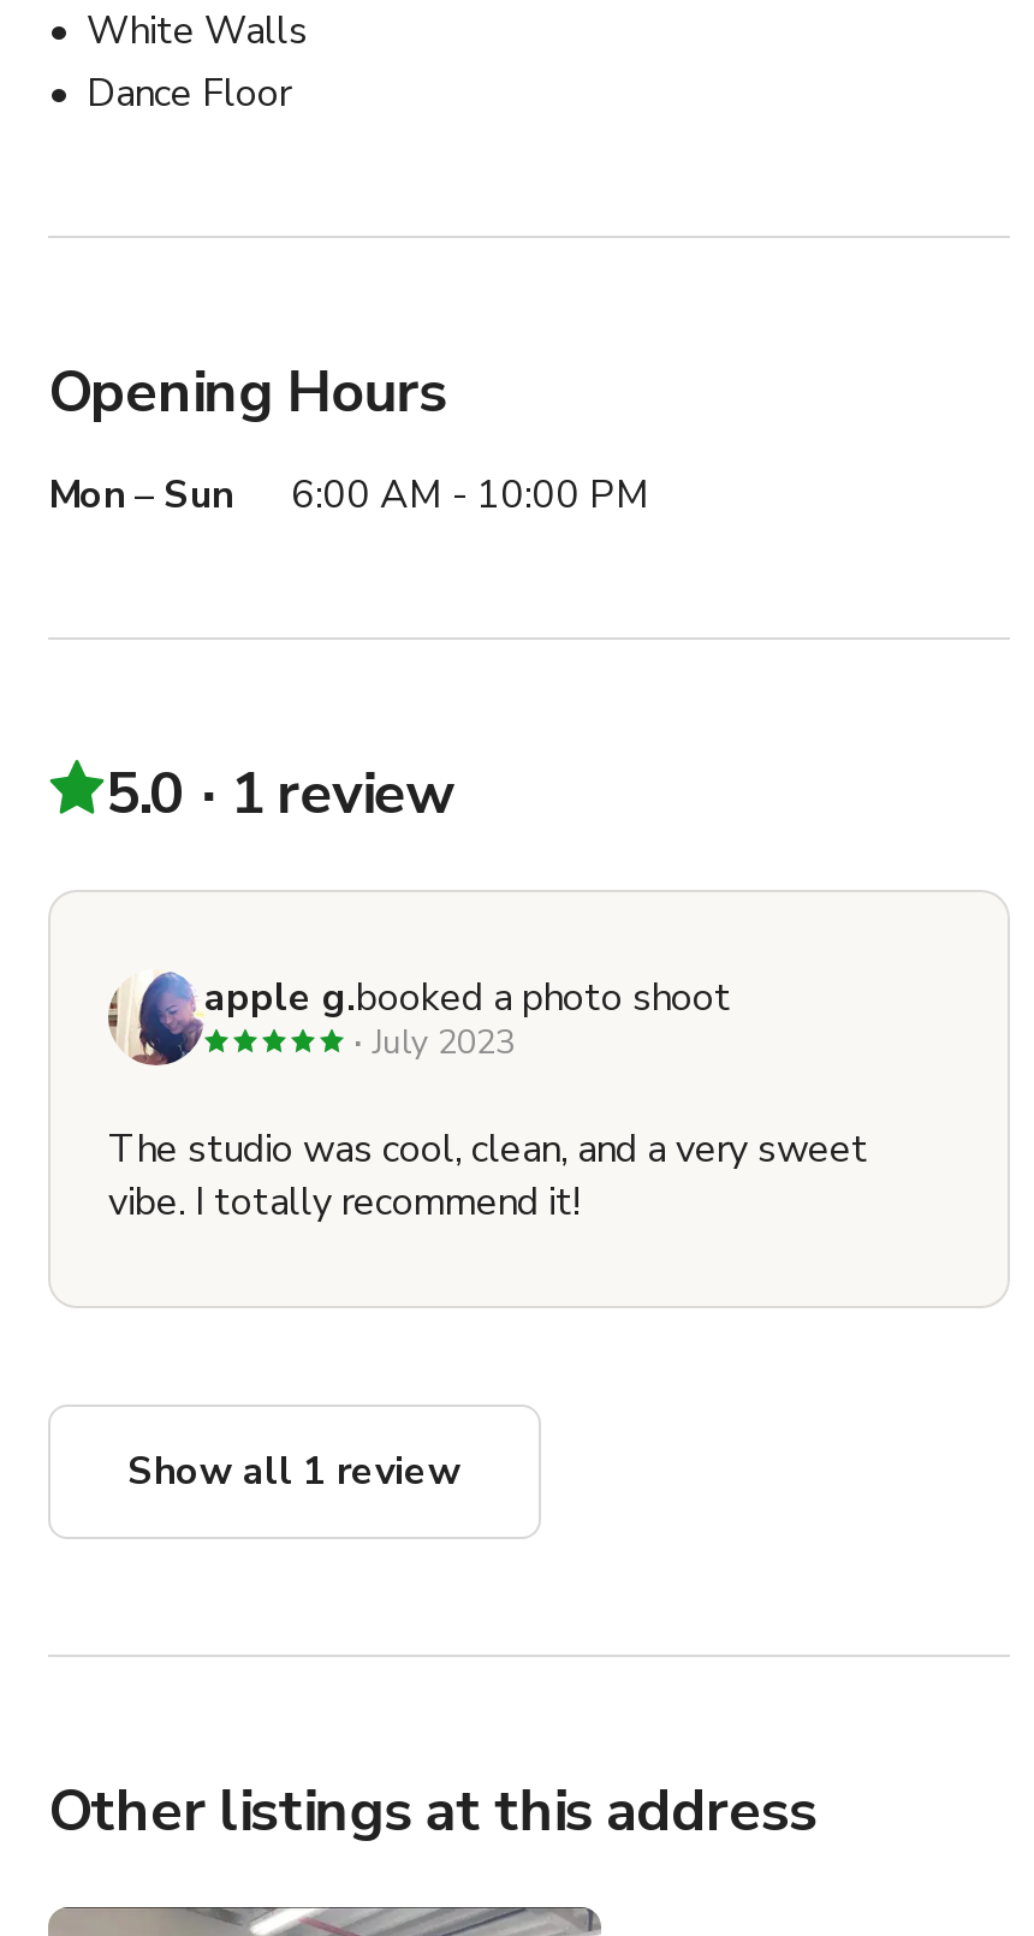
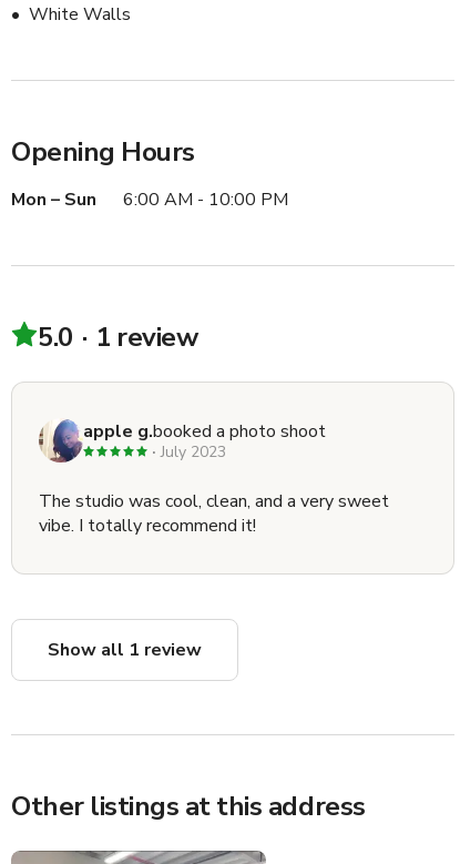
[87,68,291,120] Dance Floor -> none

